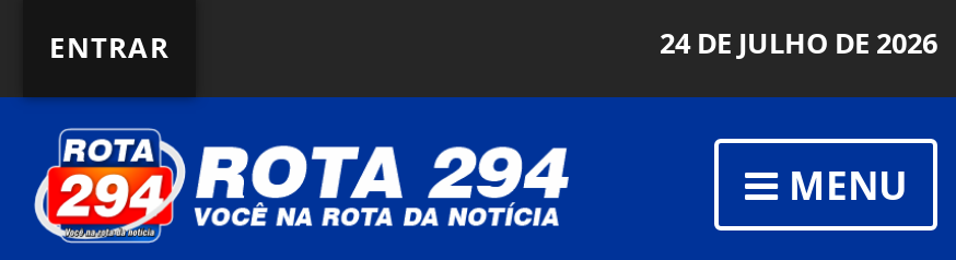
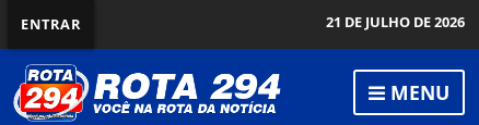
[660,23,937,62] 24 DE JULHO DE 2026 -> [326,12,465,32] 21 DE JULHO DE 2026

